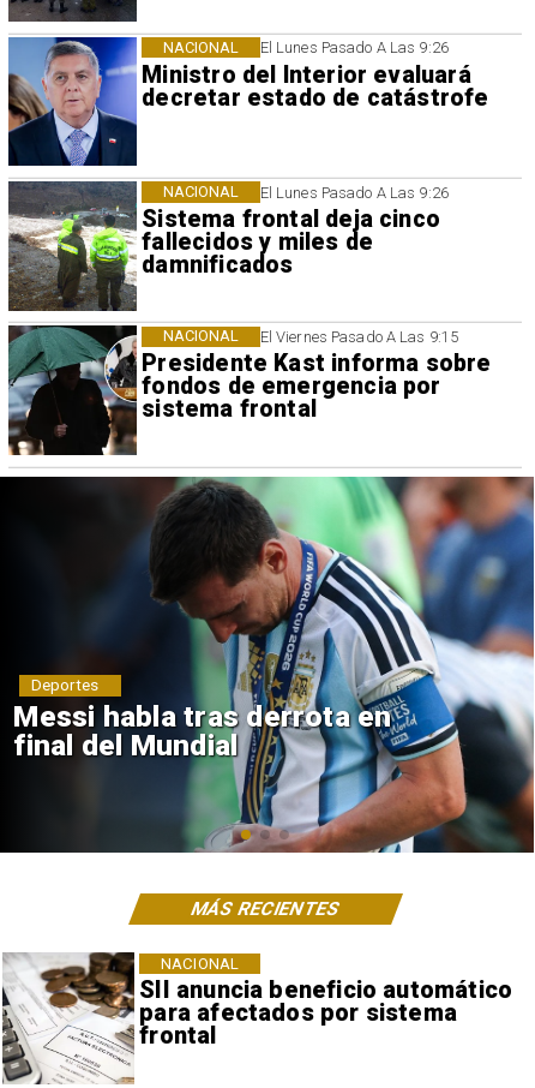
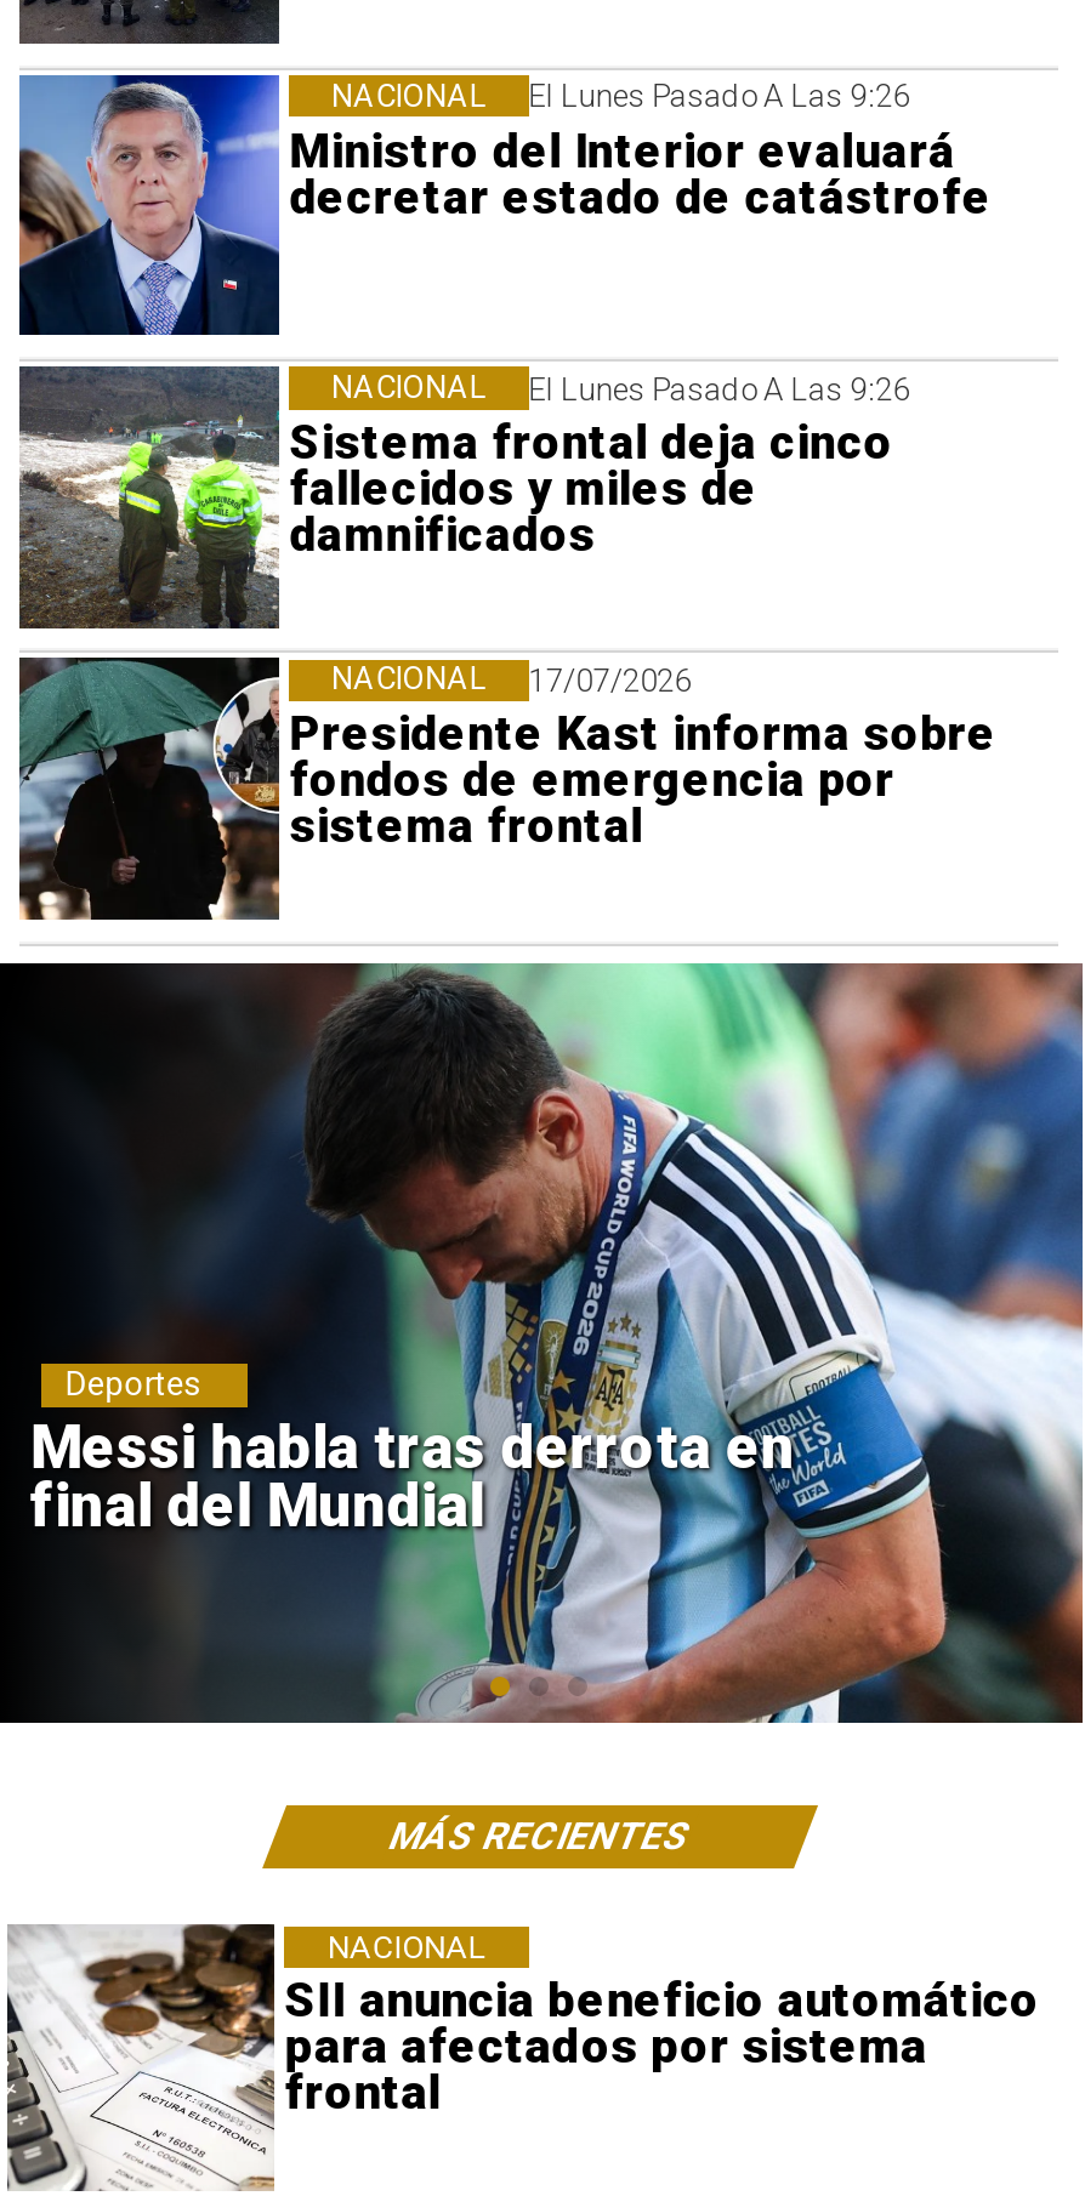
[260,328,458,346] El Viernes Pasado A Las 9:15 -> [528,662,692,699] 17/07/2026

